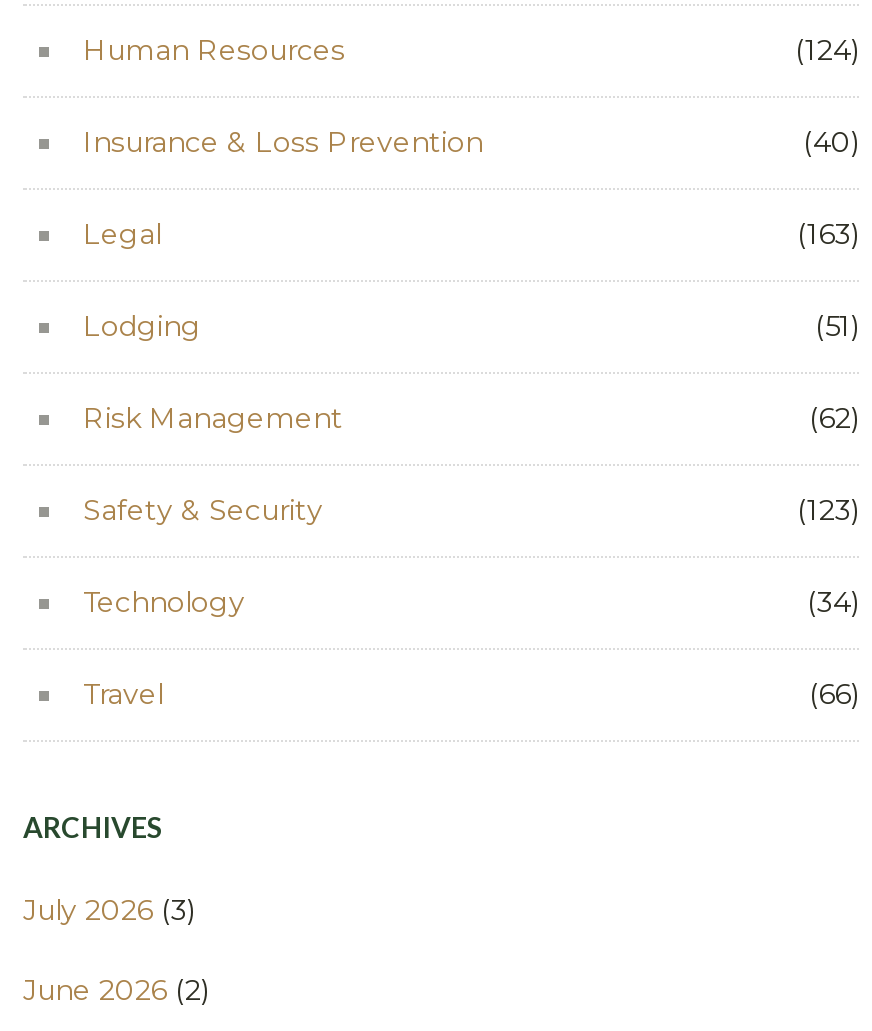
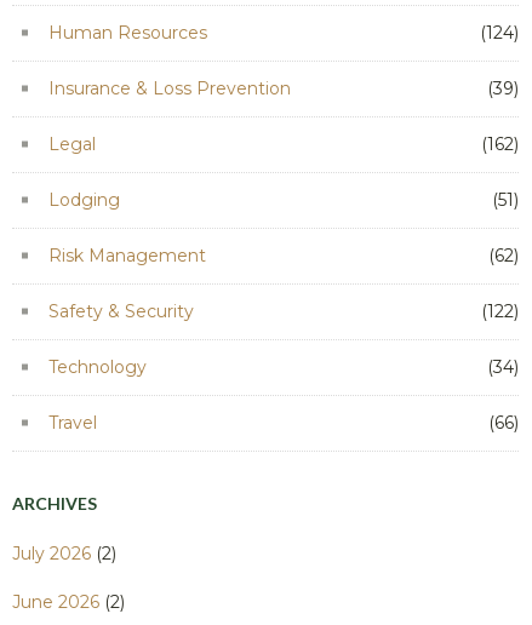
[803,124,859,160] (40) -> [487,77,519,99] (39)
[797,216,859,252] (163) -> [481,133,519,155] (162)
[797,492,859,528] (123) -> [481,300,519,322] (122)
[23,892,195,928] July 2026 (3) -> [12,542,116,564] July 2026 (2)

